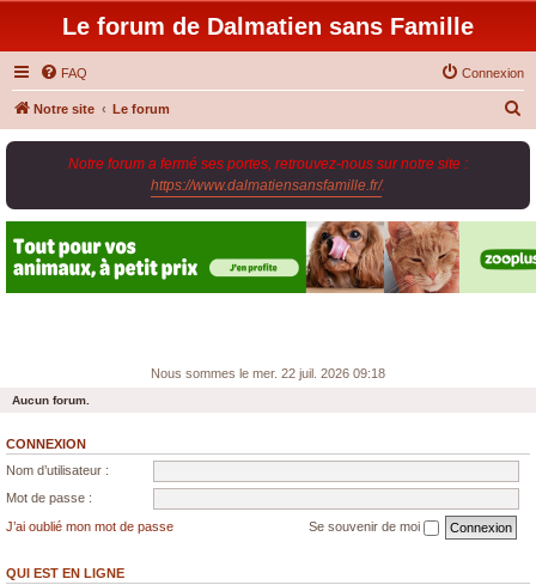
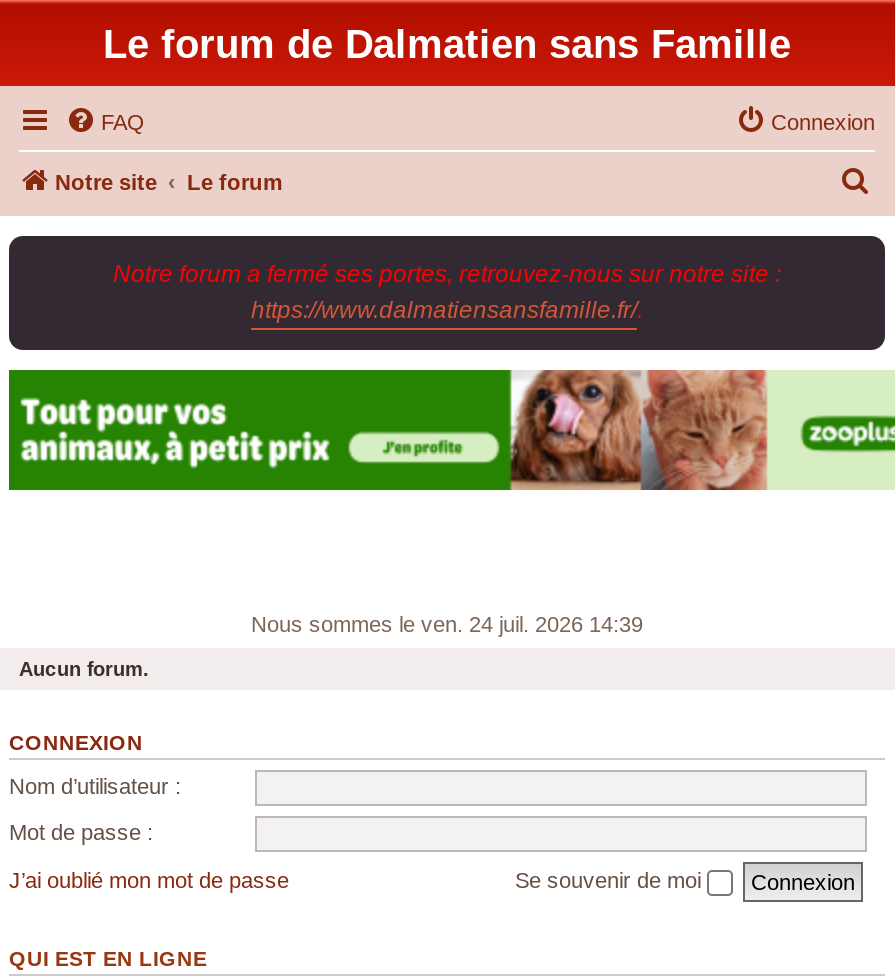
[151,366,385,380] Nous sommes le mer. 22 juil. 2026 09:18 -> [251,612,643,636] Nous sommes le ven. 24 juil. 2026 14:39

